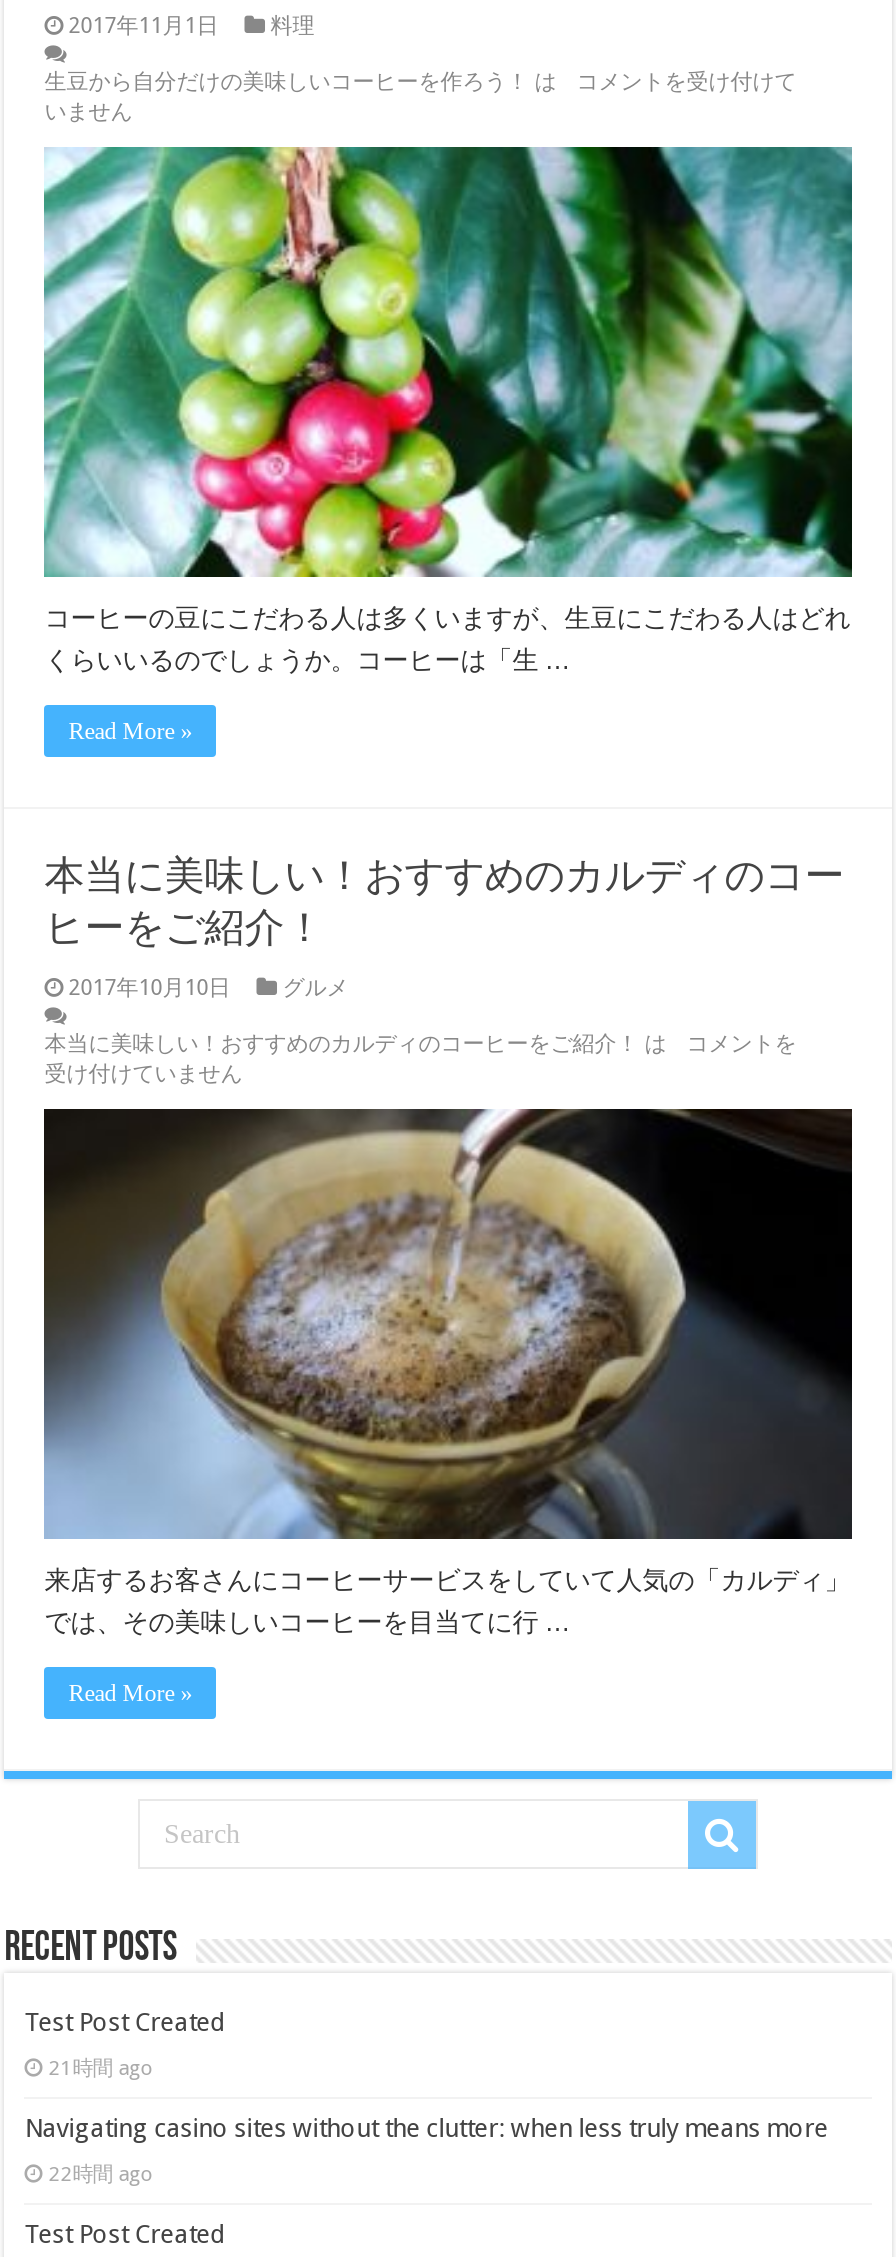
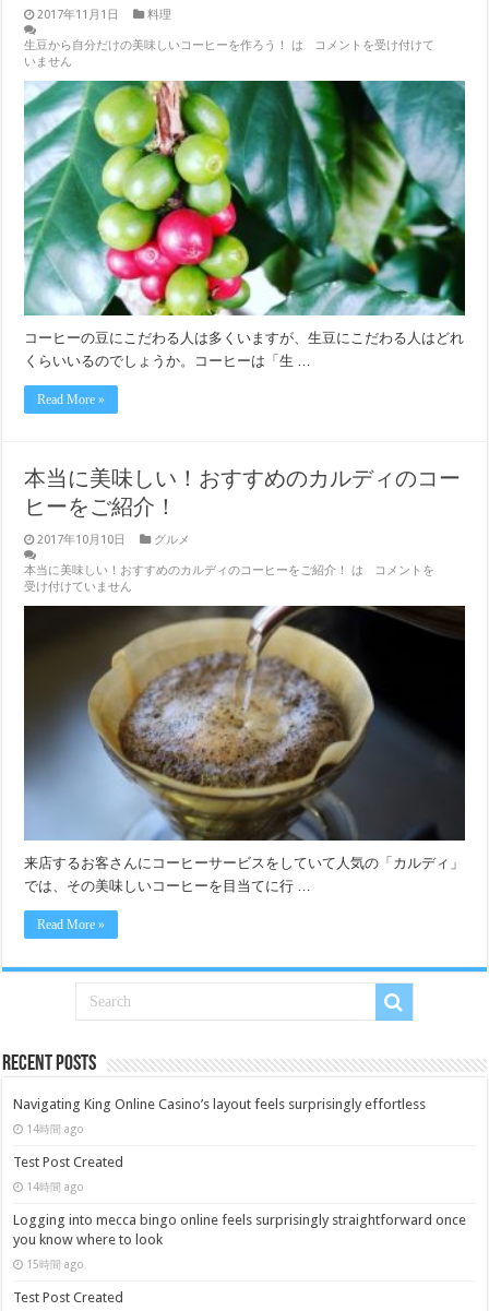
none -> [13,1095,426,1135] Navigating King Online Casino’s layout feels surprisingly effortless | 14時間 ago
[48,2054,154,2078] 21時間 ago -> [26,1179,84,1193] 14時間 ago
[24,2112,828,2142] Navigating casino sites without the clutter: when less truly means more -> [13,1211,466,1247] Logging into mecca bingo online feels surprisingly straightforward once | you know where to look
[48,2160,154,2184] 22時間 ago -> [26,1257,84,1270] 15時間 ago

